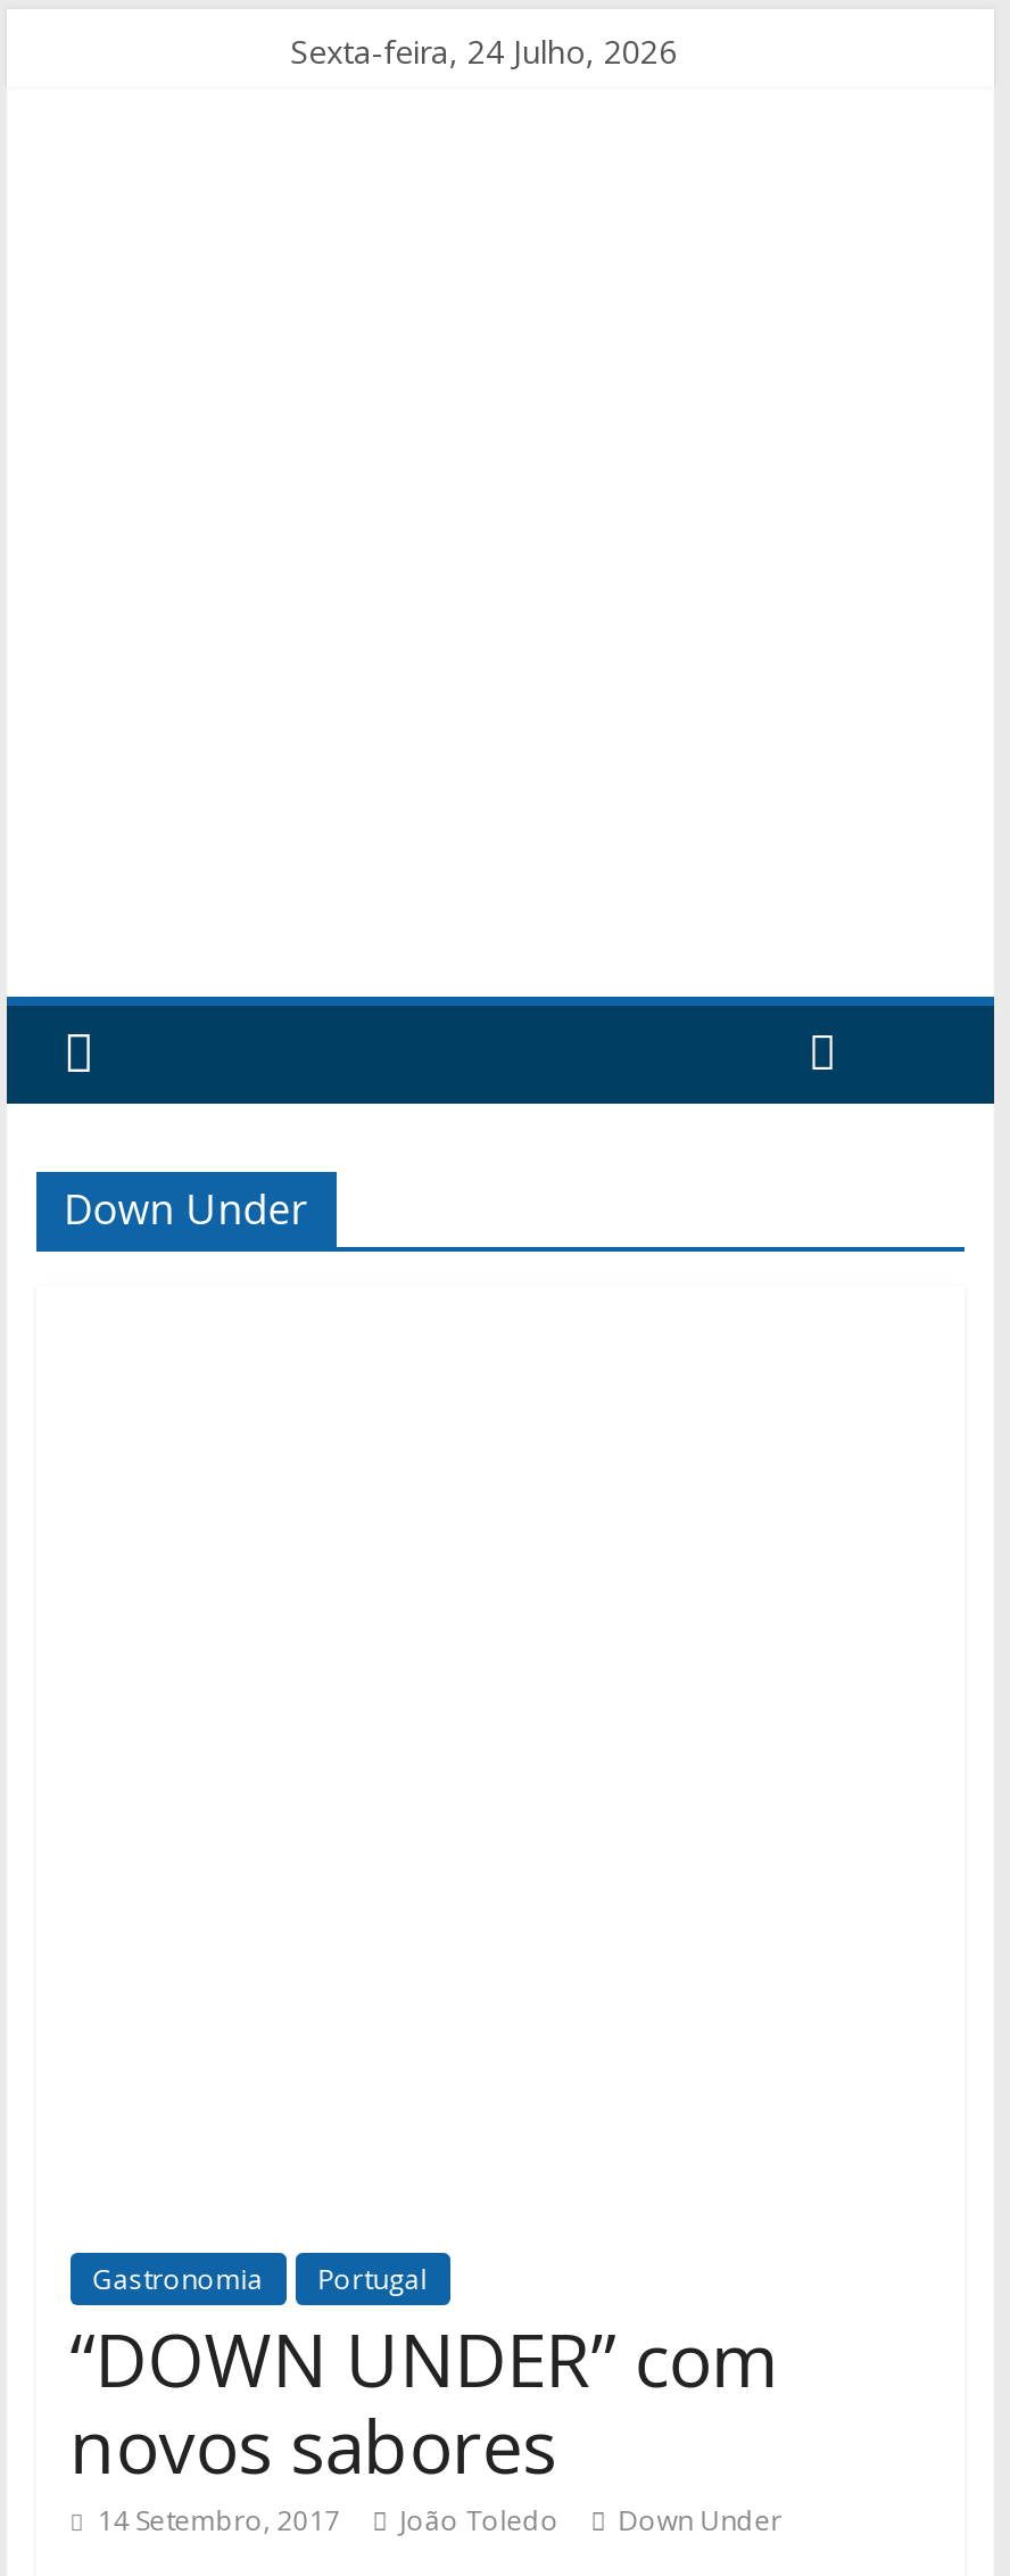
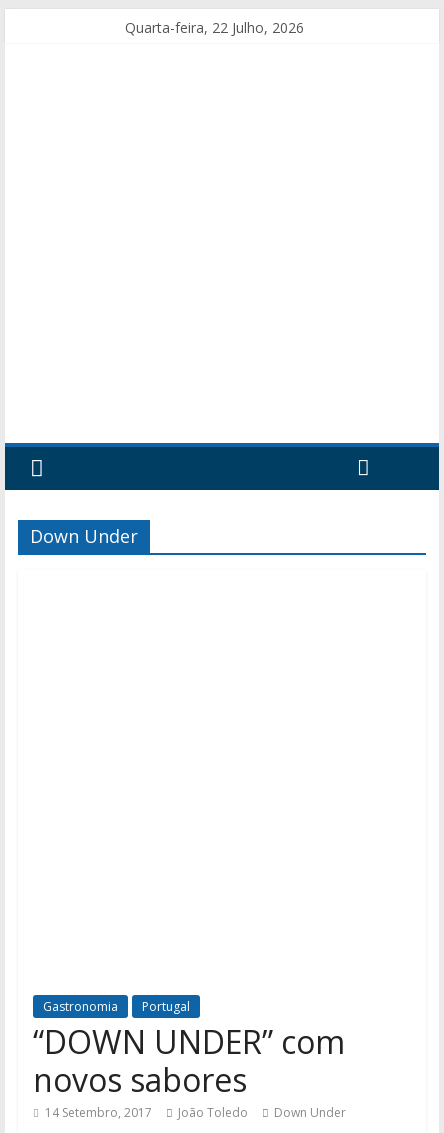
[290,30,677,73] Sexta-feira, 24 Julho, 2026 -> [125,18,304,37] Quarta-feira, 22 Julho, 2026

